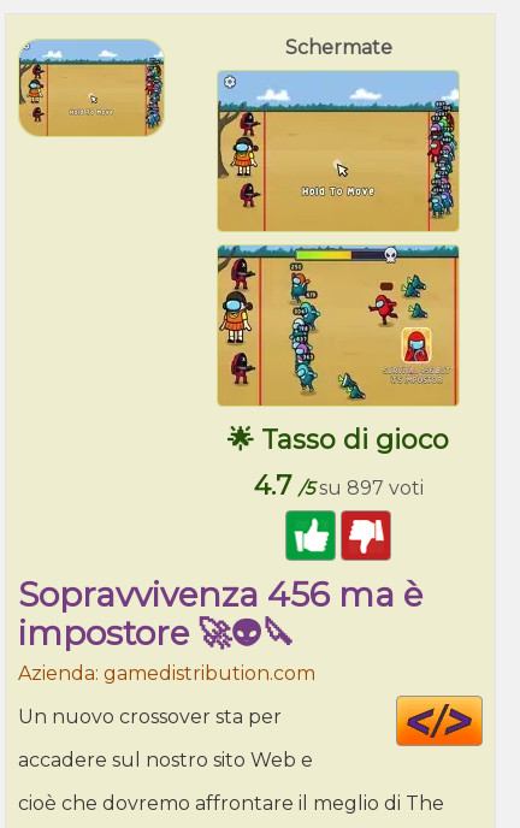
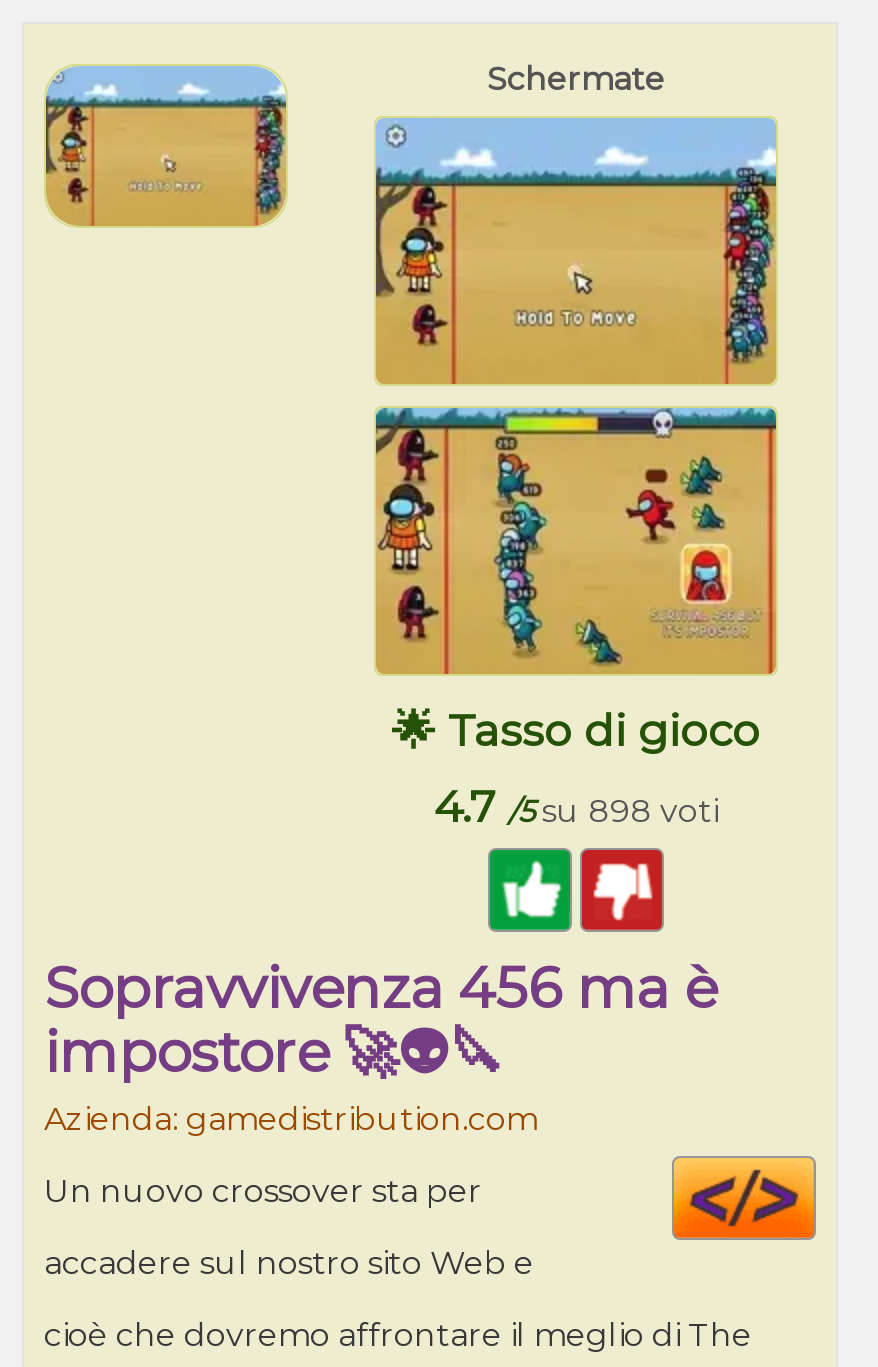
[253,469,423,502] 4.7 /5su 897 voti -> [434,780,718,834] 4.7 /5su 898 voti

